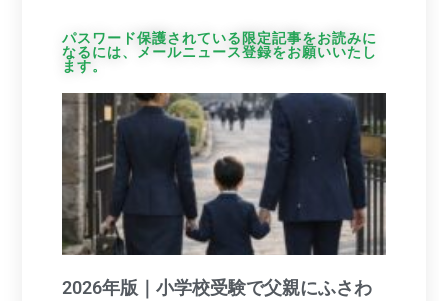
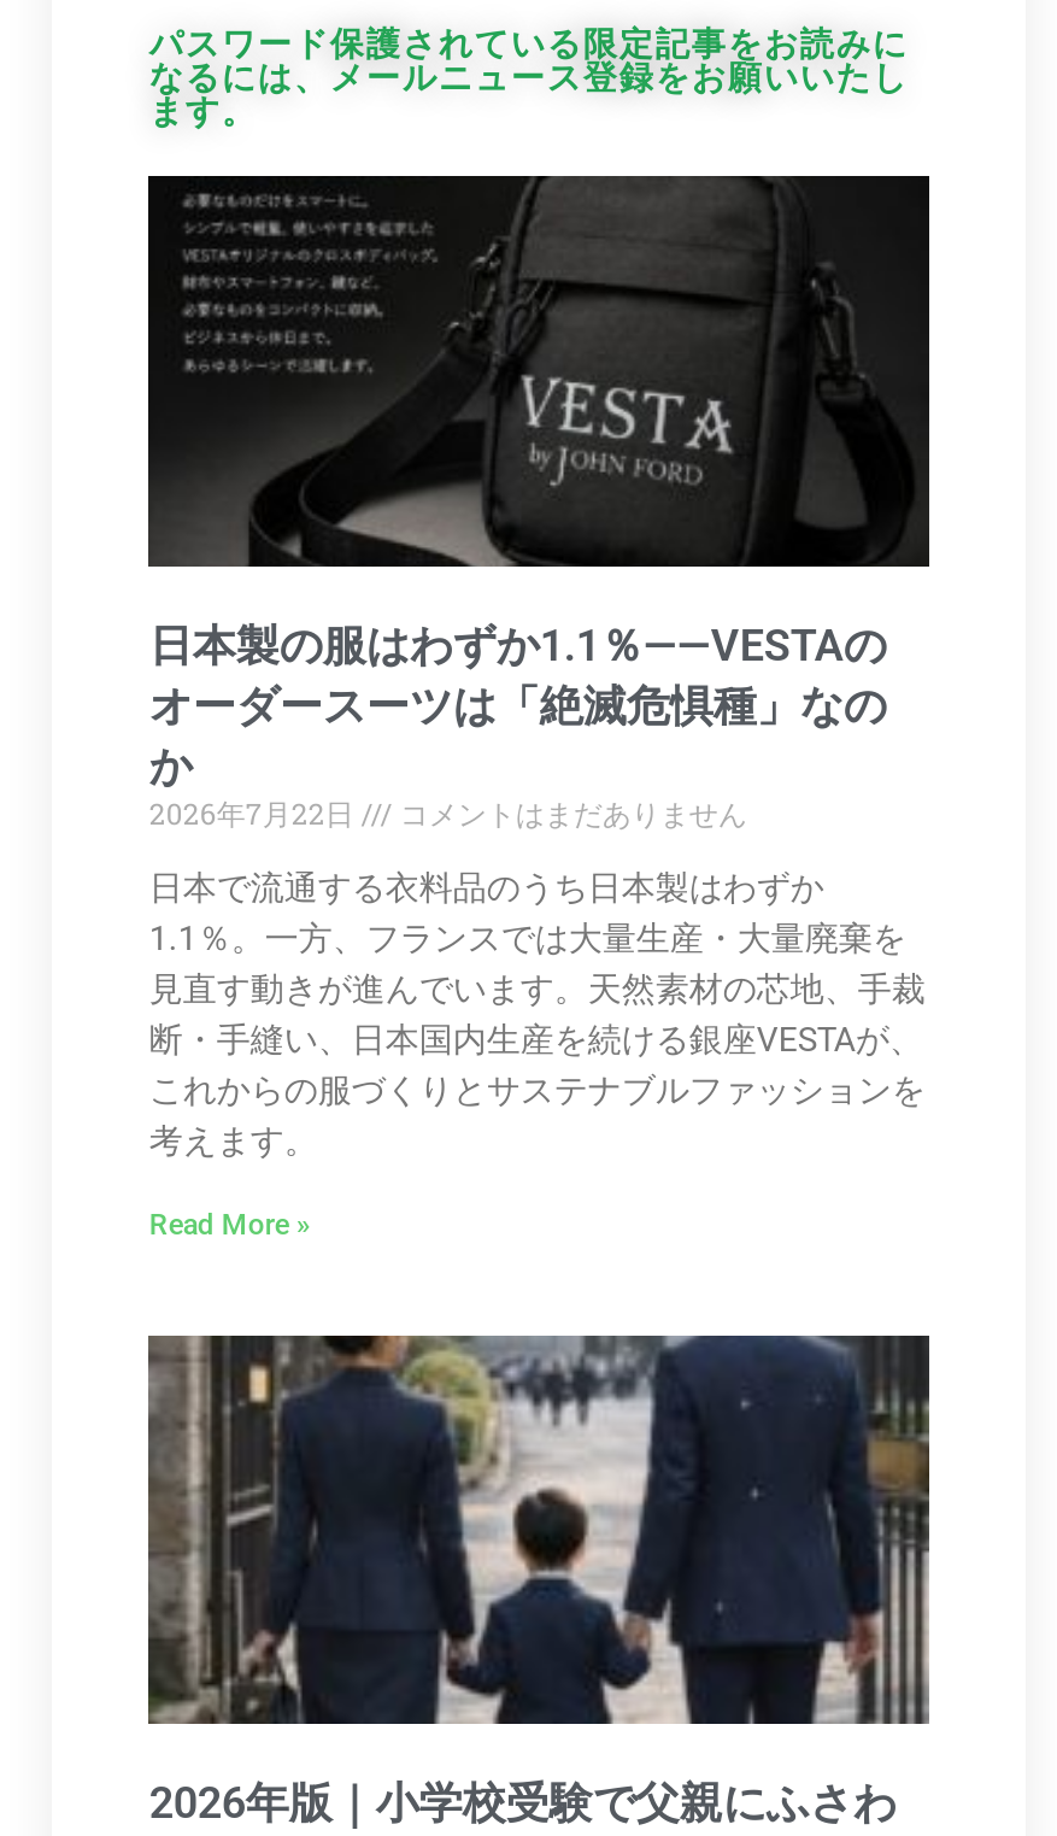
none -> [148,174,929,1241] [image] | 日本製の服はわずか1.1％——VESTAの | オーダースーツは「絶滅危惧種」なの | か | 2026年7月22日 | コメントはまだありません | 日本で流通する衣料品のうち日本製はわずか | 1.1％。一方、フランスでは大量生産・大量廃棄を | 見直す動きが進んでいます。天然素材の芯地、手裁 | 断・手縫い、日本国内生産を続ける銀座VESTAが、 | これからの服づくりとサステナブルファッションを | 考えます。 | Read More »

